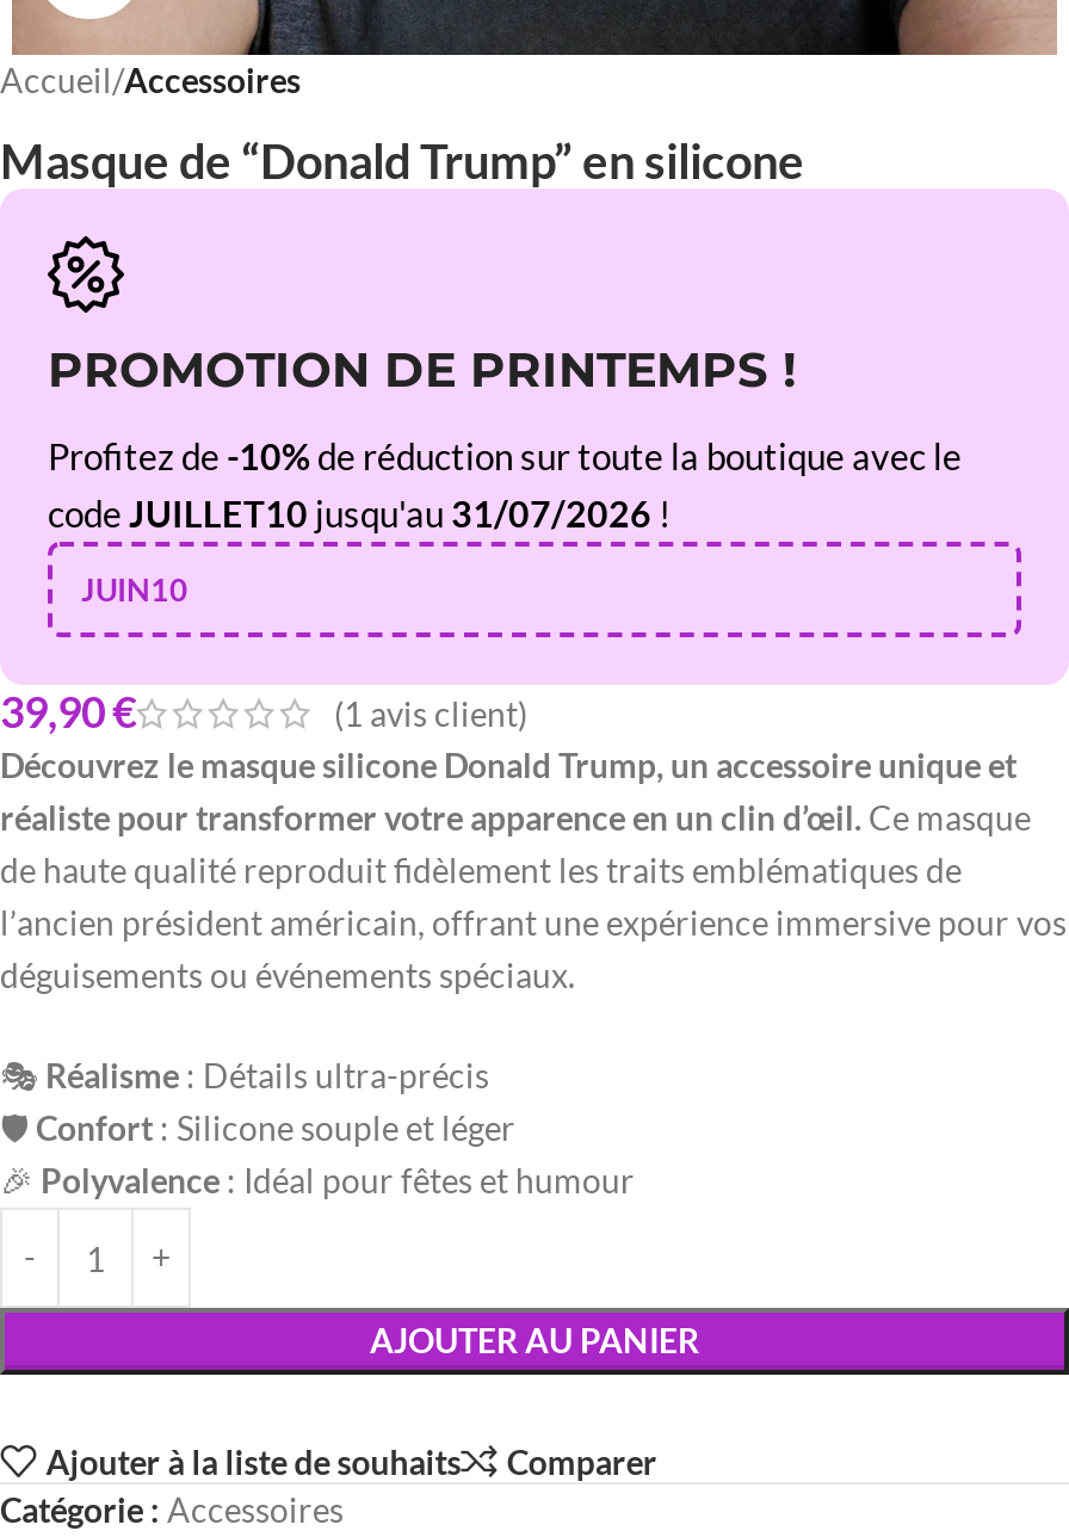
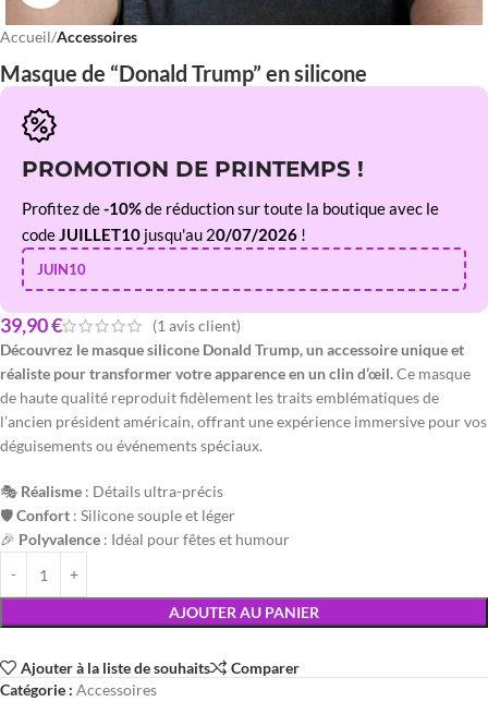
[48,492,671,535] code JUILLET10 jusqu'au 31/07/2026! -> [22,225,306,244] code JUILLET10 jusqu'au 2 0/07/2026!

